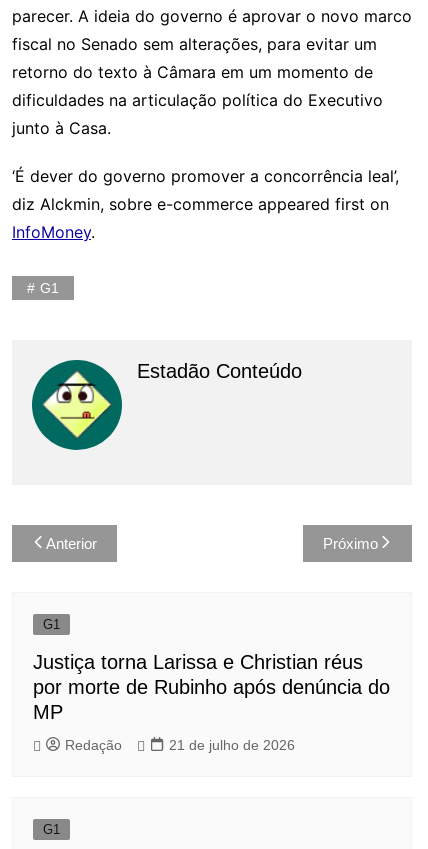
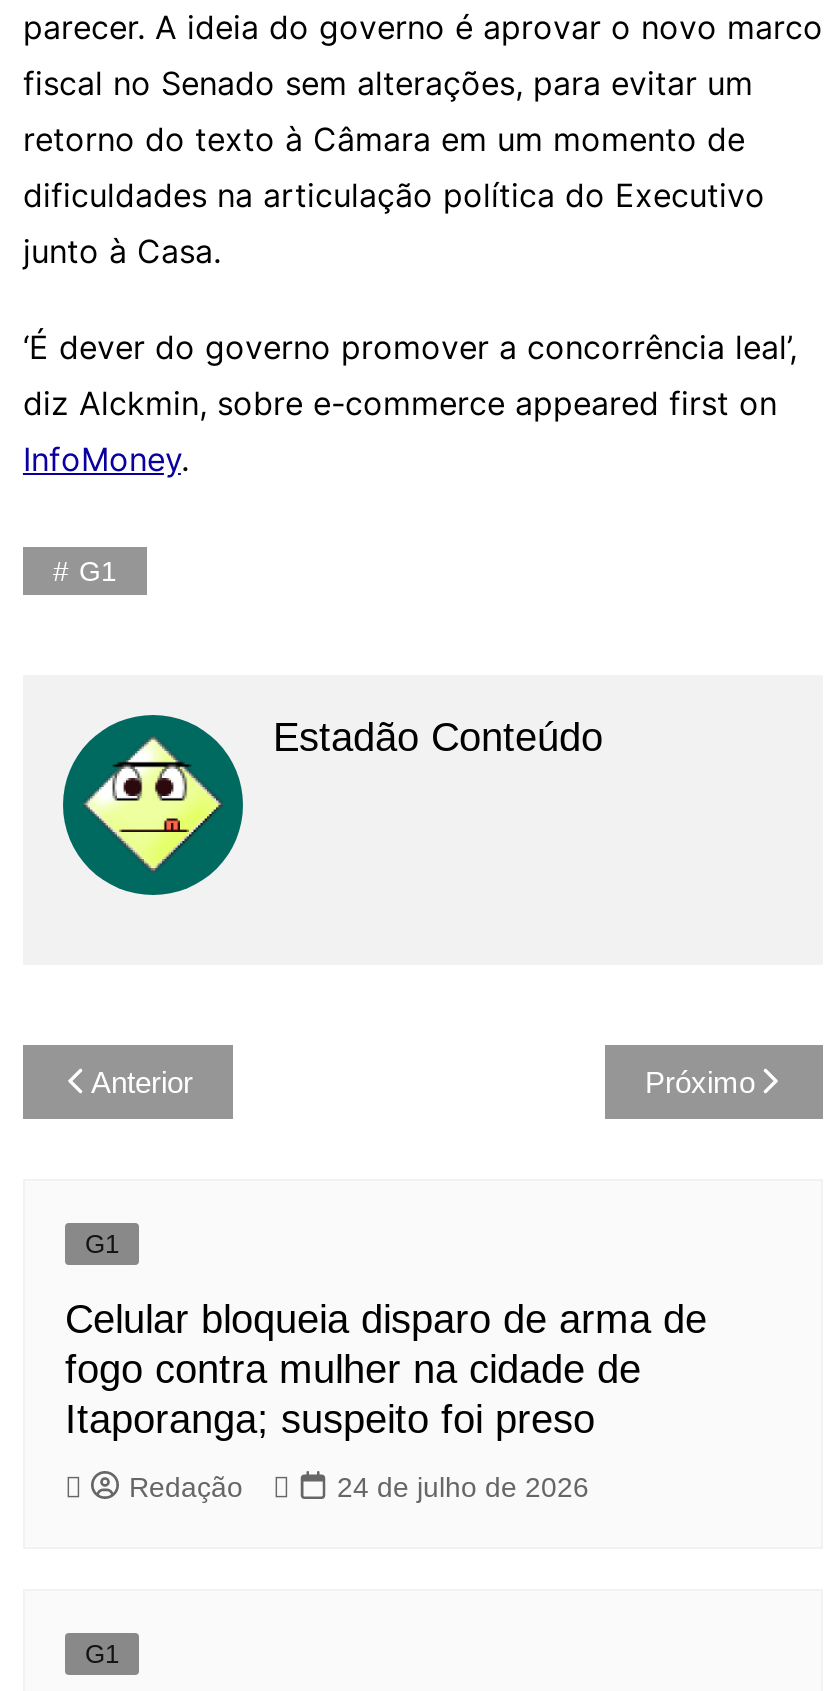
[33,651,390,723] Justiça torna Larissa e Christian réus | por morte de Rubinho após denúncia do | MP -> [65,1298,707,1442] Celular bloqueia disparo de arma de | fogo contra mulher na cidade de | Itaporanga; suspeito foi preso
[169,737,295,753] 21 de julho de 2026 -> [337,1471,589,1503] 24 de julho de 2026

